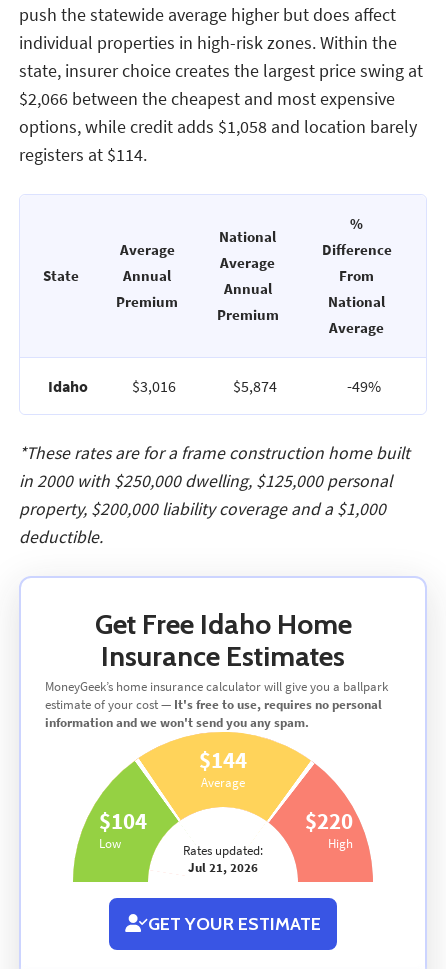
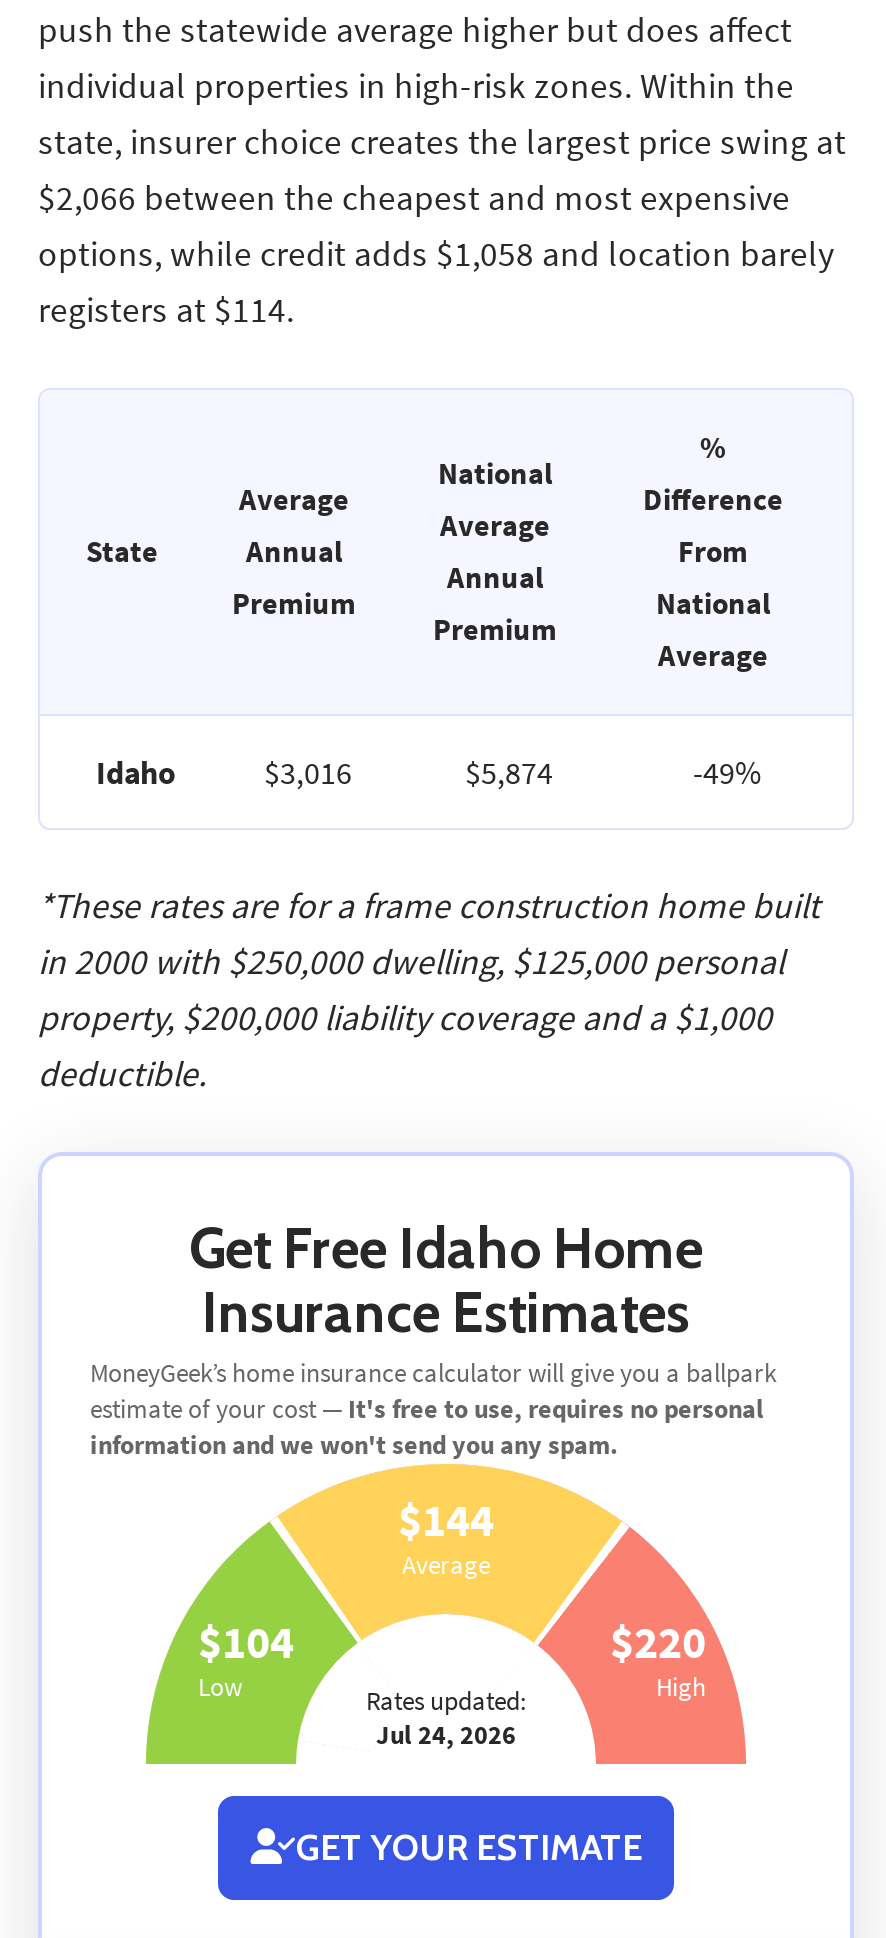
[188,859,258,876] Jul 21, 2026 -> [376,1718,516,1752] Jul 24, 2026

